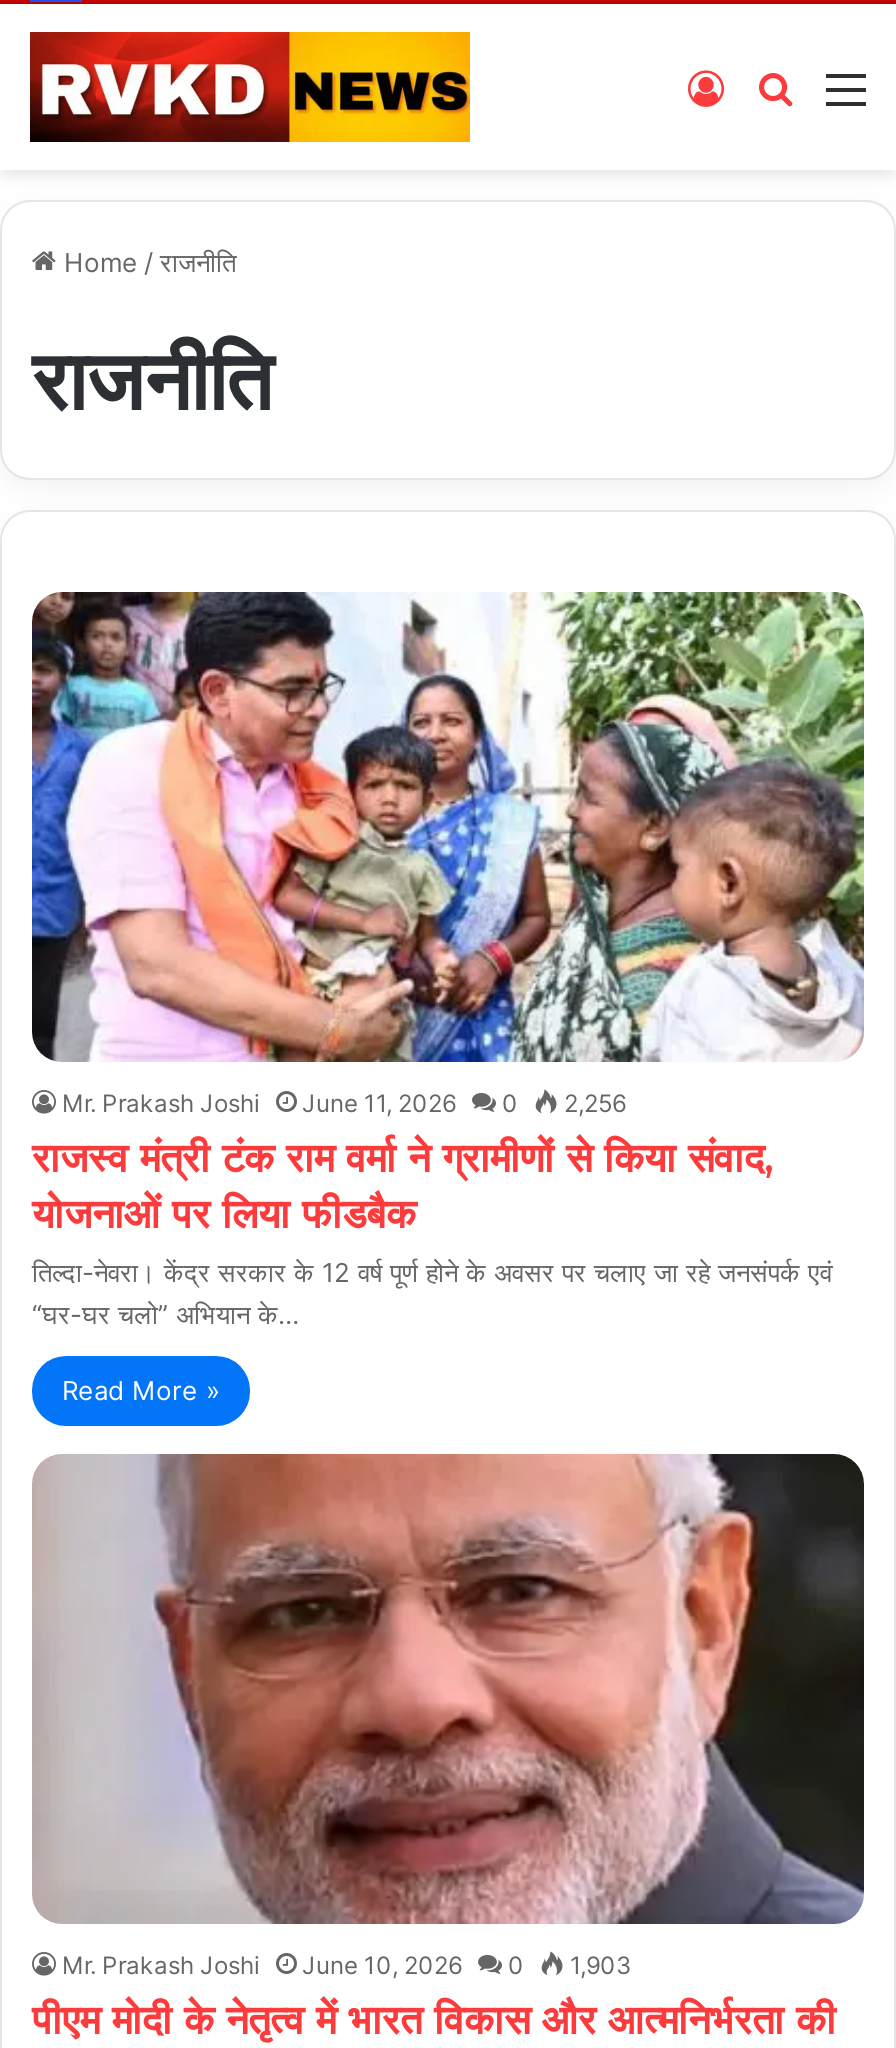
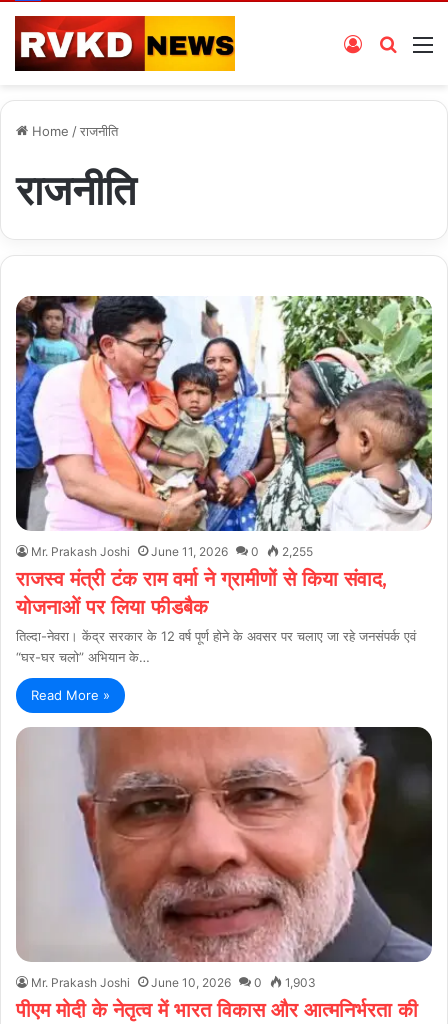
[62,1088,626,1118] Mr. Prakash Joshi June 11, 2026 0 2,256 -> [31,544,313,559] Mr. Prakash Joshi June 11, 2026 0 2,255

